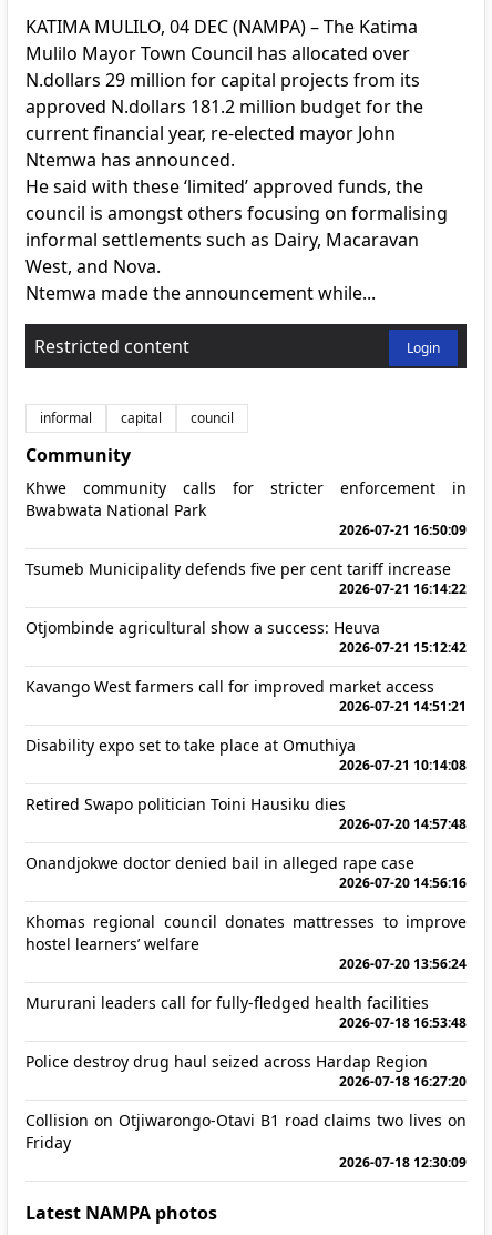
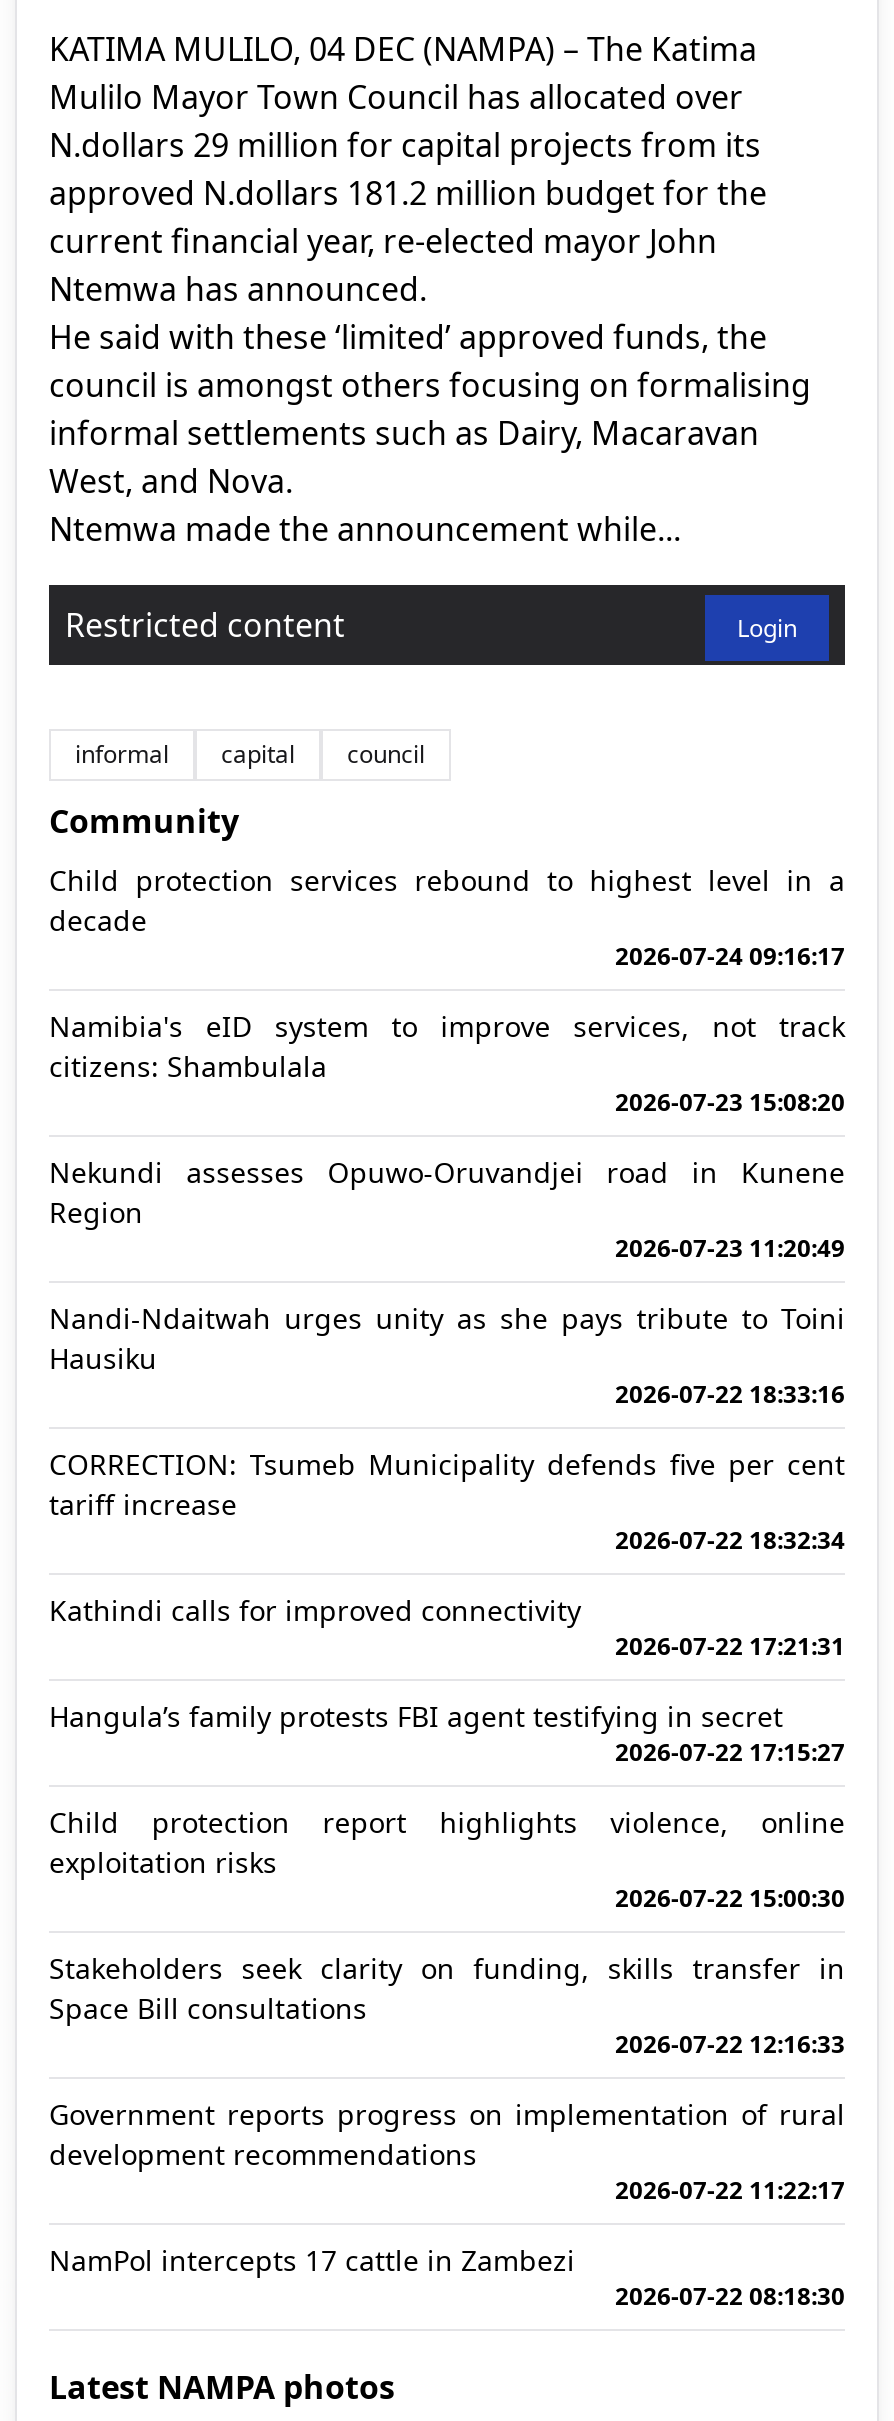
[25,477,467,539] Khwe community calls for stricter enforcement in | Bwabwata National Park | 2026-07-21 16:50:09 -> [49,861,845,973] Child protection services rebound to highest level in a | decade | 2026-07-24 09:16:17
[25,558,467,598] Tsumeb Municipality defends five per cent tariff increase | 2026-07-21 16:14:22 -> [49,1007,845,1119] Namibia's eID system to improve services, not track | citizens: Shambulala | 2026-07-23 15:08:20
[25,617,467,657] Otjombinde agricultural show a success: Heuva | 2026-07-21 15:12:42 -> [49,1153,845,1265] Nekundi assesses Opuwo-Oruvandjei road in Kunene | Region | 2026-07-23 11:20:49
[25,676,467,716] Kavango West farmers call for improved market access | 2026-07-21 14:51:21 -> [49,1299,845,1411] Nandi-Ndaitwah urges unity as she pays tribute to Toini | Hausiku | 2026-07-22 18:33:16
[25,735,467,775] Disability expo set to take place at Omuthiya | 2026-07-21 10:14:08 -> [49,1445,845,1557] CORRECTION: Tsumeb Municipality defends five per cent | tariff increase | 2026-07-22 18:32:34
[25,793,467,833] Retired Swapo politician Toini Hausiku dies | 2026-07-20 14:57:48 -> [49,1591,845,1663] Kathindi calls for improved connectivity | 2026-07-22 17:21:31
[25,852,467,892] Onandjokwe doctor denied bail in alleged rape case | 2026-07-20 14:56:16 -> [49,1697,845,1769] Hangula’s family protests FBI agent testifying in secret | 2026-07-22 17:15:27
[25,911,467,973] Khomas regional council donates mattresses to improve | hostel learners’ welfare | 2026-07-20 13:56:24 -> [49,1803,845,1915] Child protection report highlights violence, online | exploitation risks | 2026-07-22 15:00:30
[25,992,467,1032] Mururani leaders call for fully-fledged health facilities | 2026-07-18 16:53:48 -> [49,1949,845,2061] Stakeholders seek clarity on funding, skills transfer in | Space Bill consultations | 2026-07-22 12:16:33
[25,1051,467,1091] Police destroy drug haul seized across Hardap Region | 2026-07-18 16:27:20 -> [49,2095,845,2207] Government reports progress on implementation of rural | development recommendations | 2026-07-22 11:22:17
[25,1110,467,1172] Collision on Otjiwarongo-Otavi B1 road claims two lives on | Friday | 2026-07-18 12:30:09 -> [49,2241,845,2313] NamPol intercepts 17 cattle in Zambezi | 2026-07-22 08:18:30

